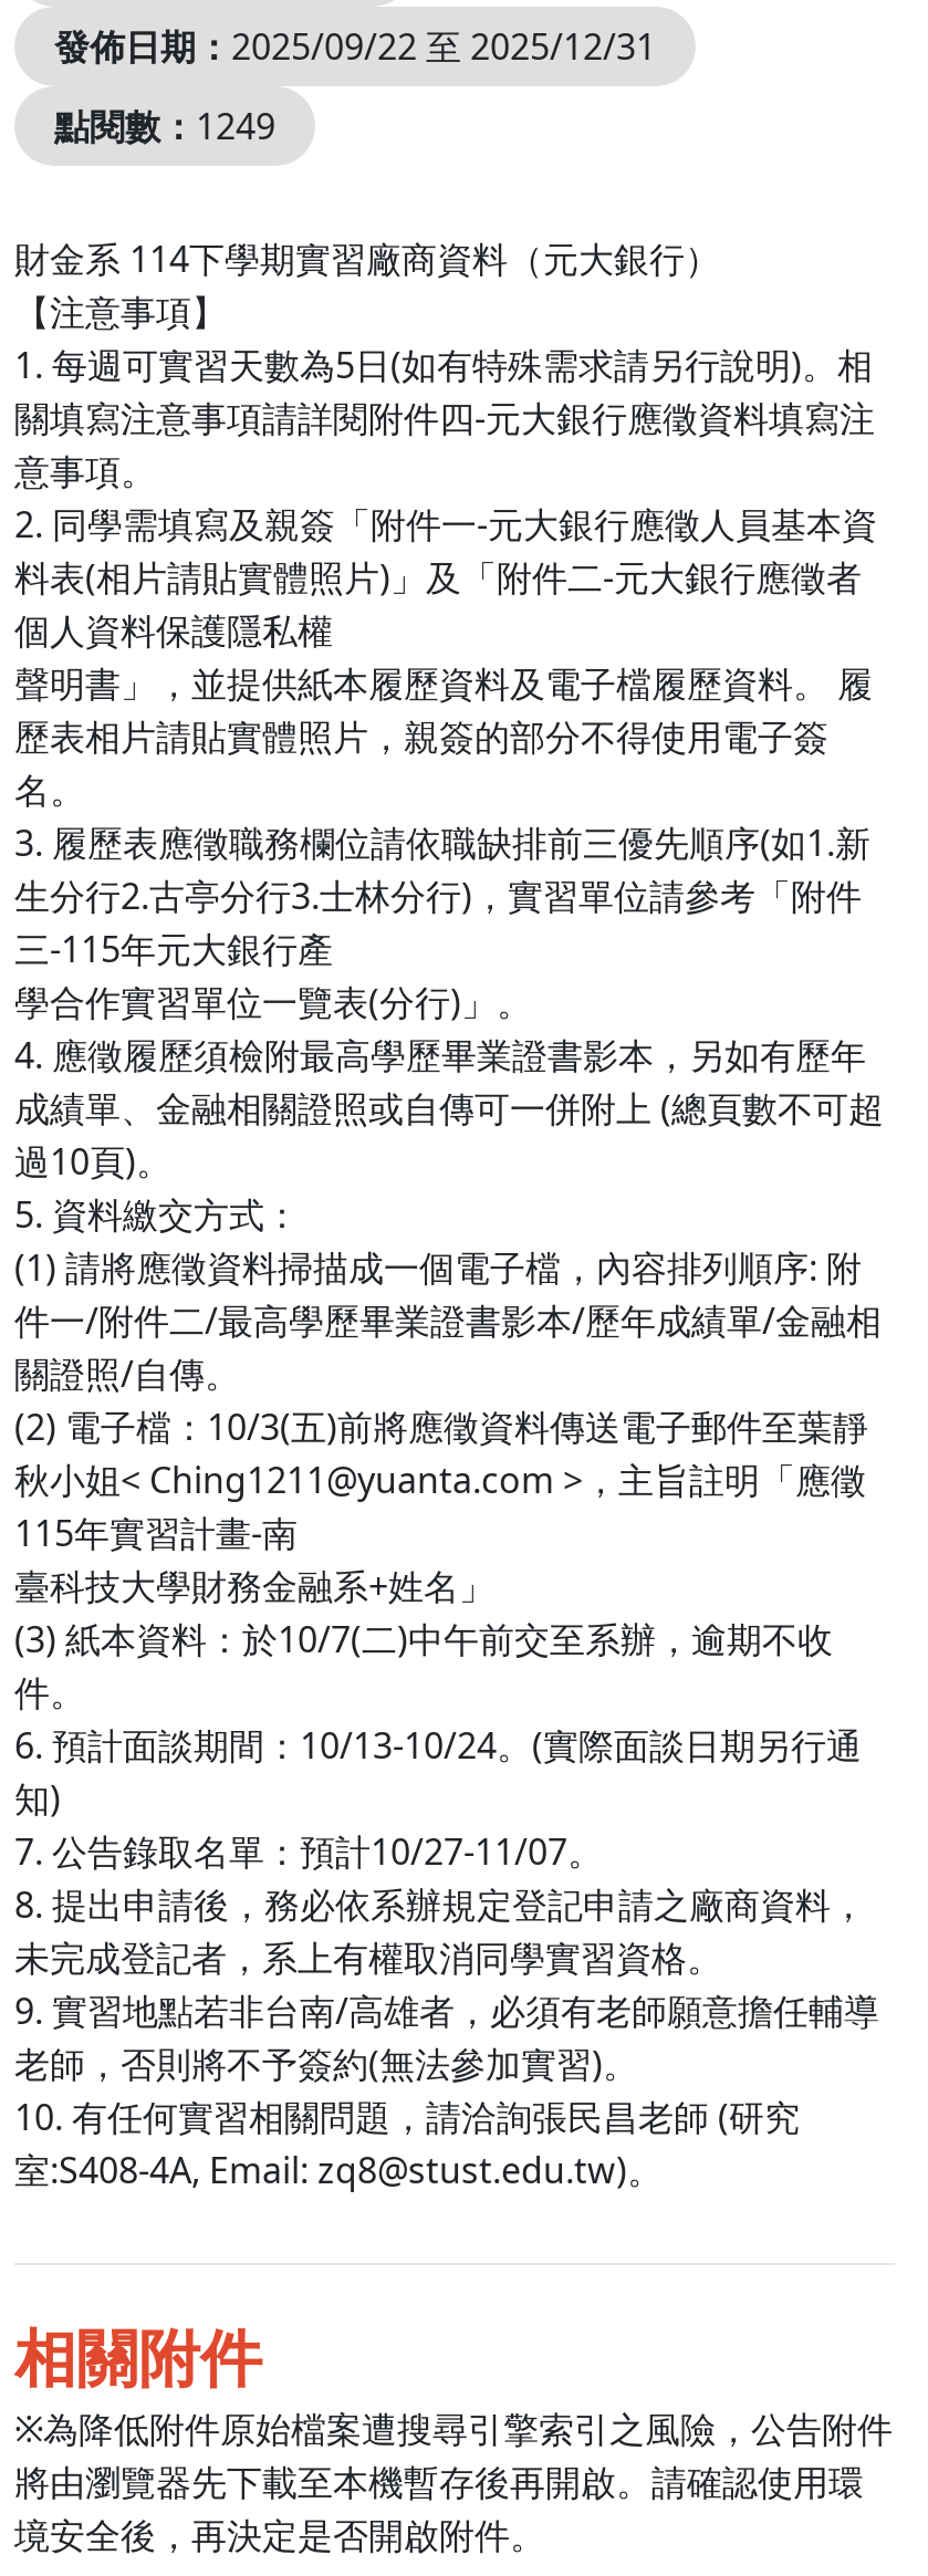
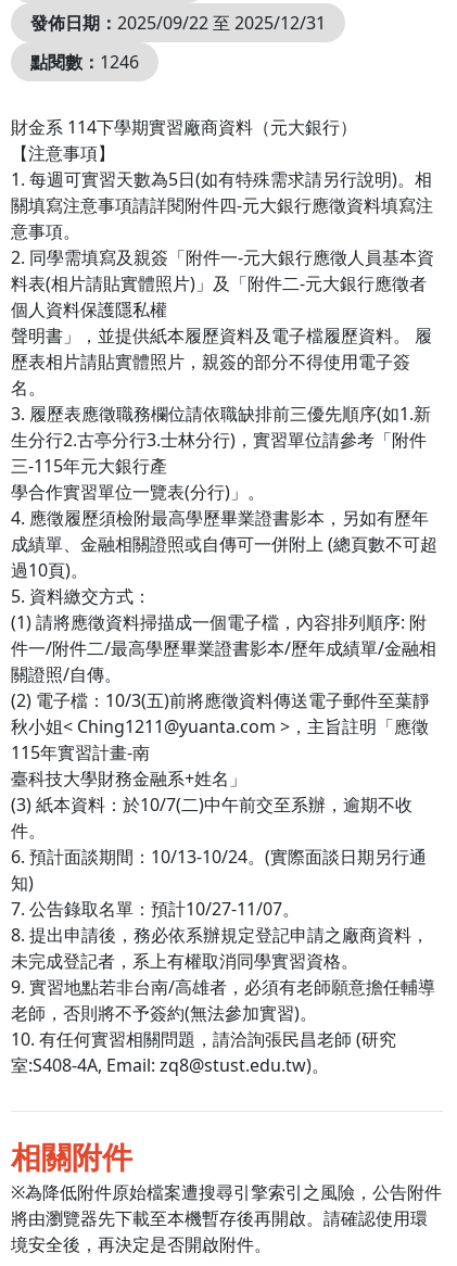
[54,102,275,150] 點閱數：1249 -> [30,50,139,74] 點閱數：1246

